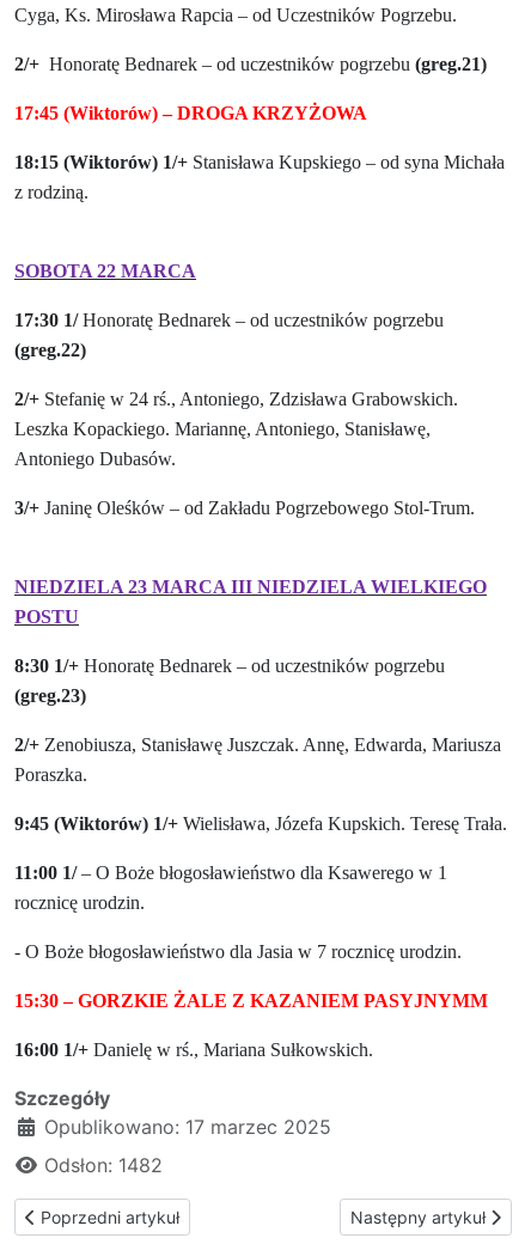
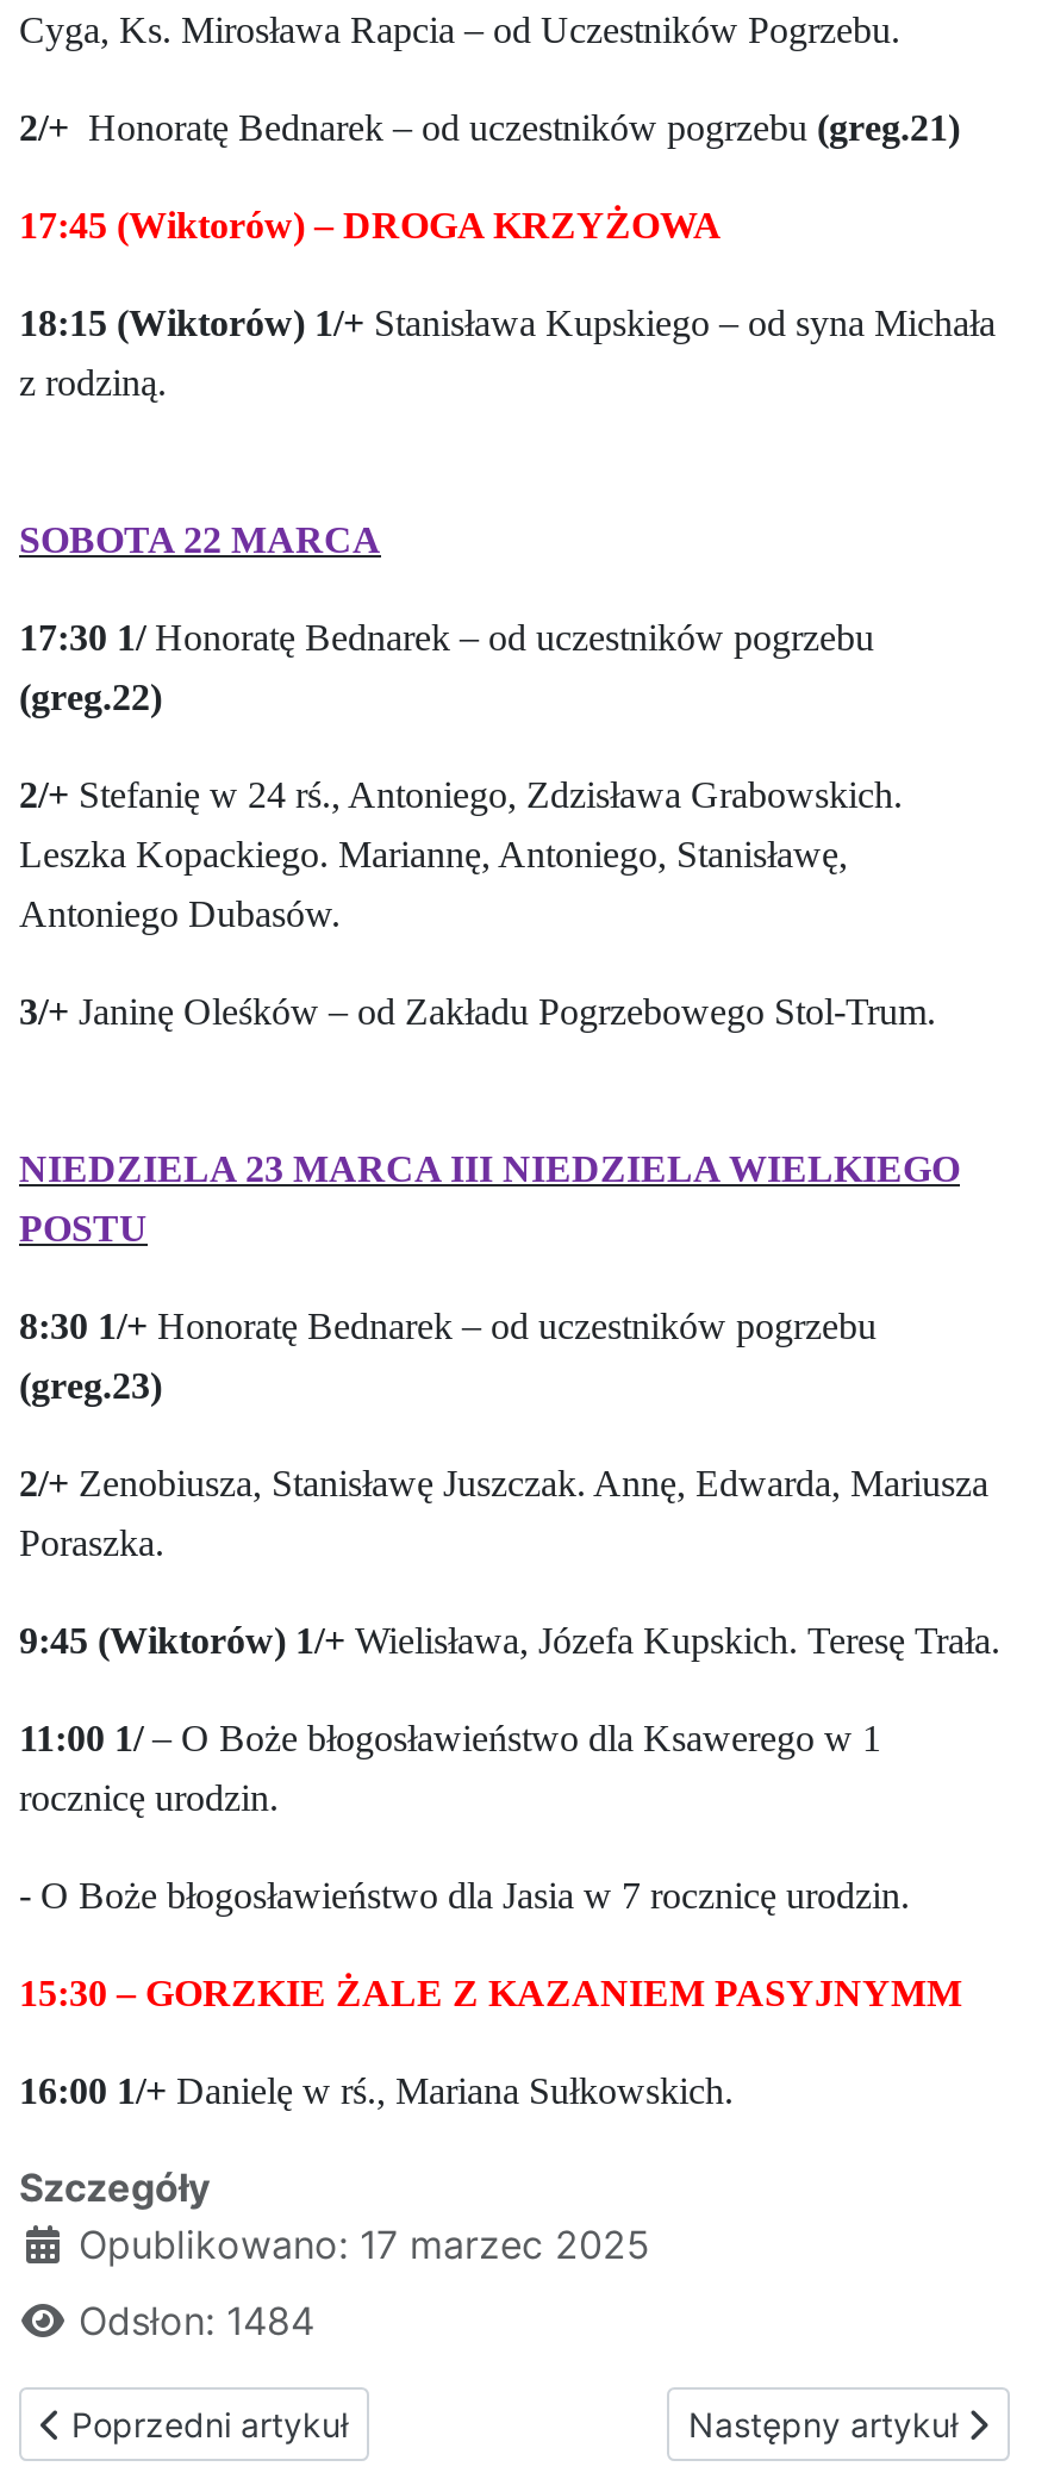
[44,1153,163,1177] Odsłon: 1482 -> [79,2297,314,2345] Odsłon: 1484

